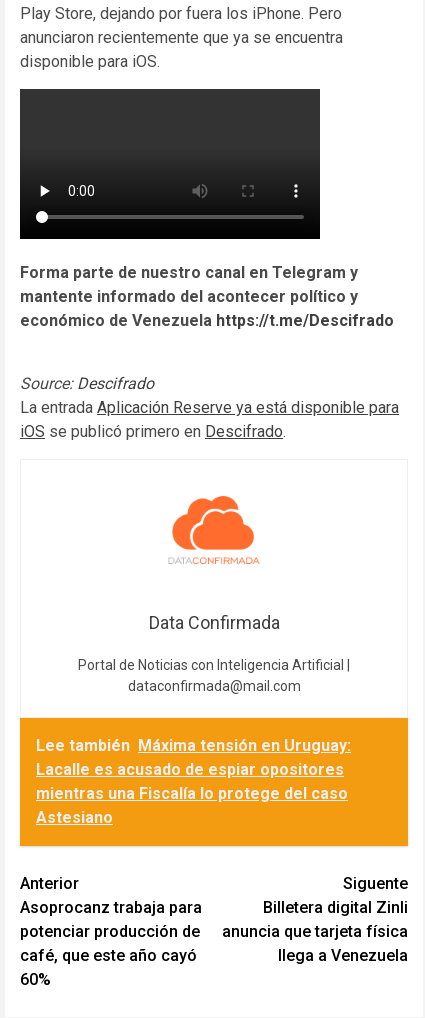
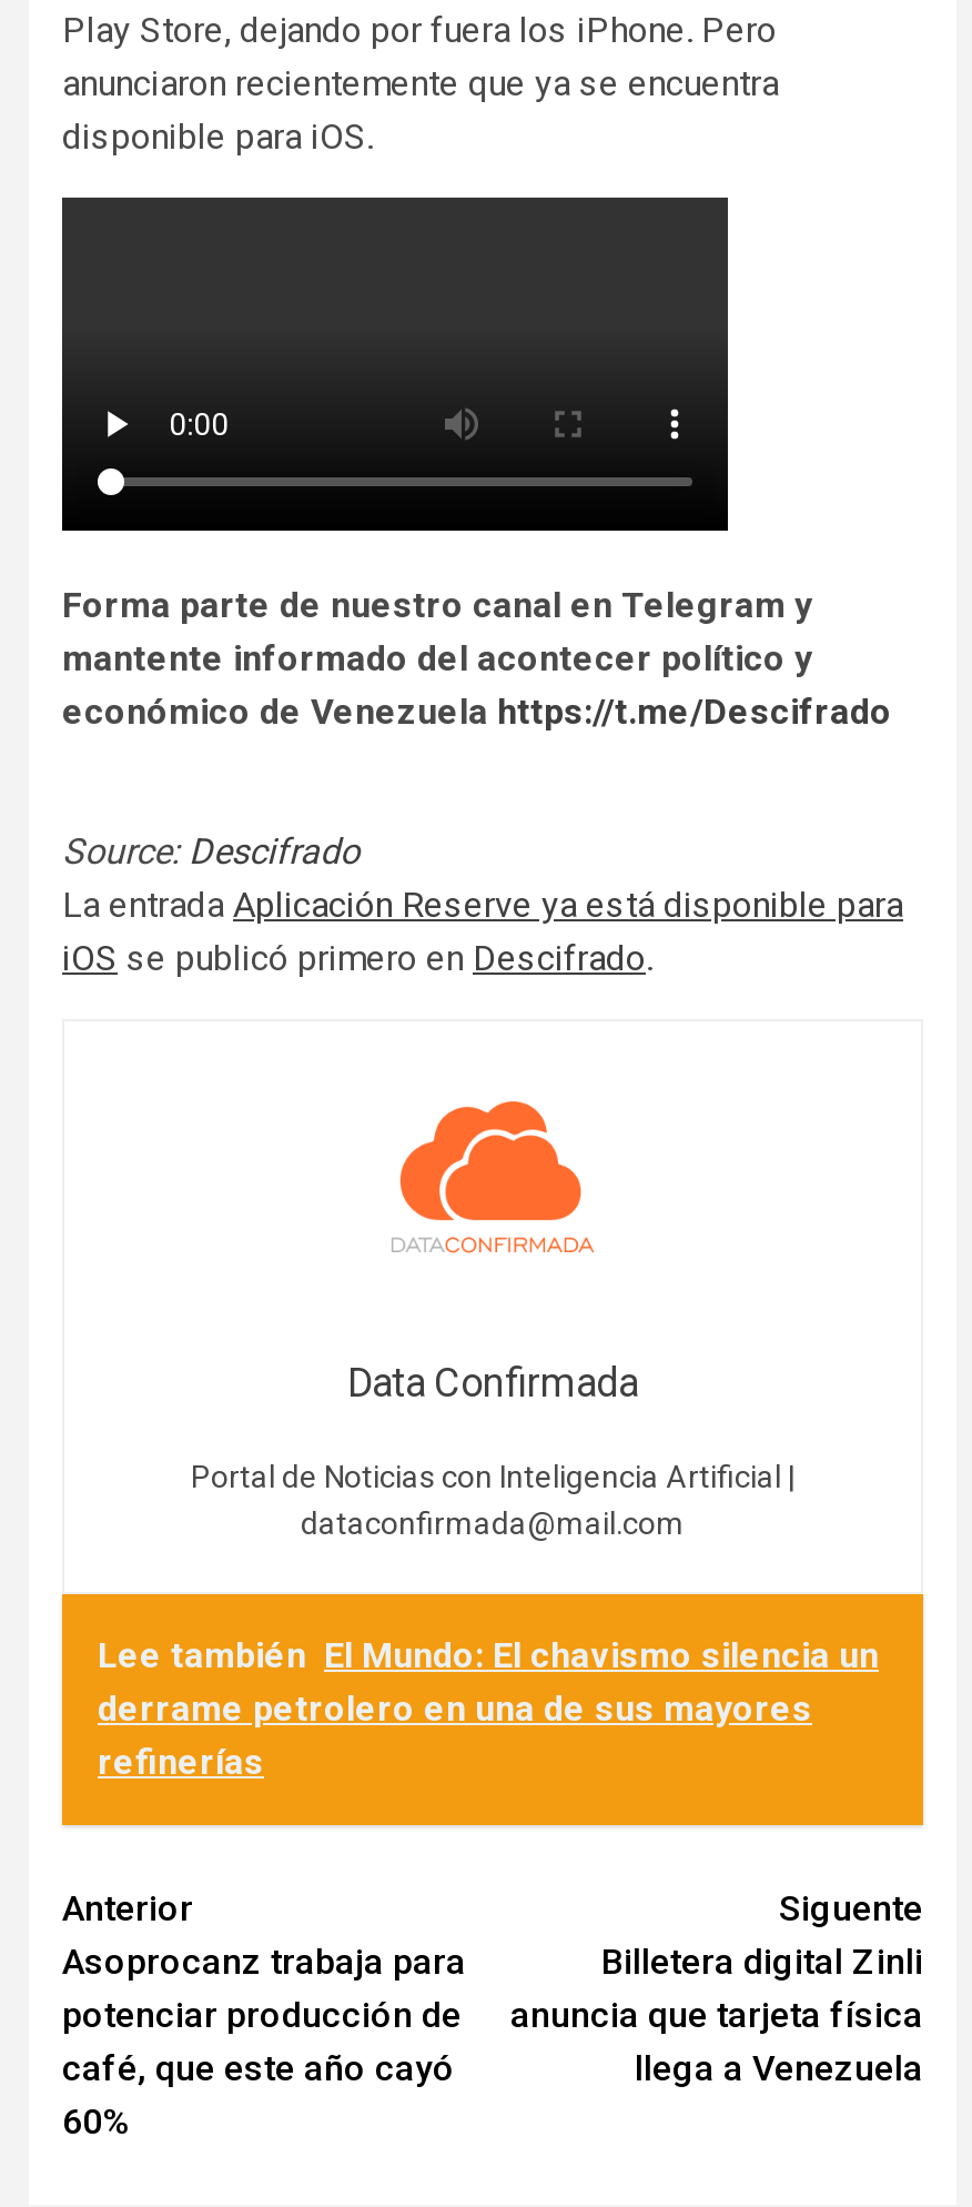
[36,736,351,827] Lee también Máxima tensión en Uruguay: | Lacalle es acusado de espiar opositores | mientras una Fiscalía lo protege del caso | Astesiano -> [98,1633,879,1782] Lee también El Mundo: El chavismo silencia un | derrame petrolero en una de sus mayores | refinerías

